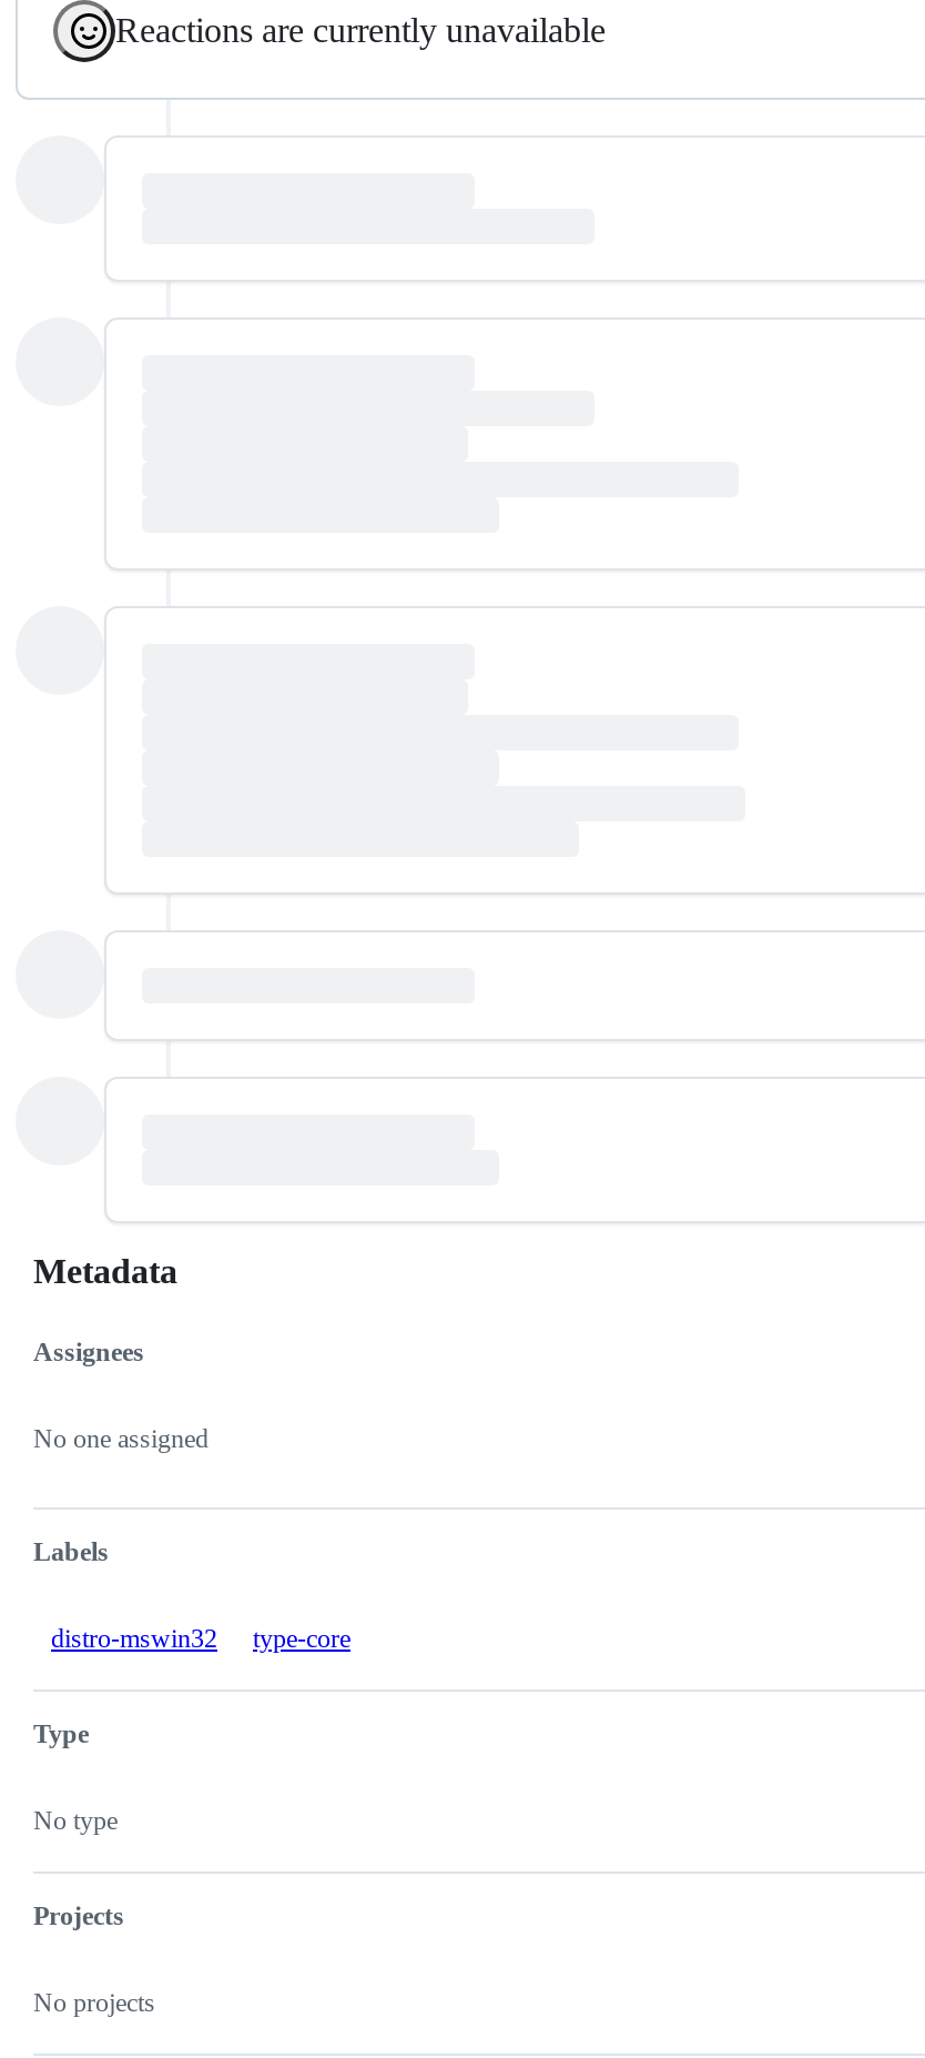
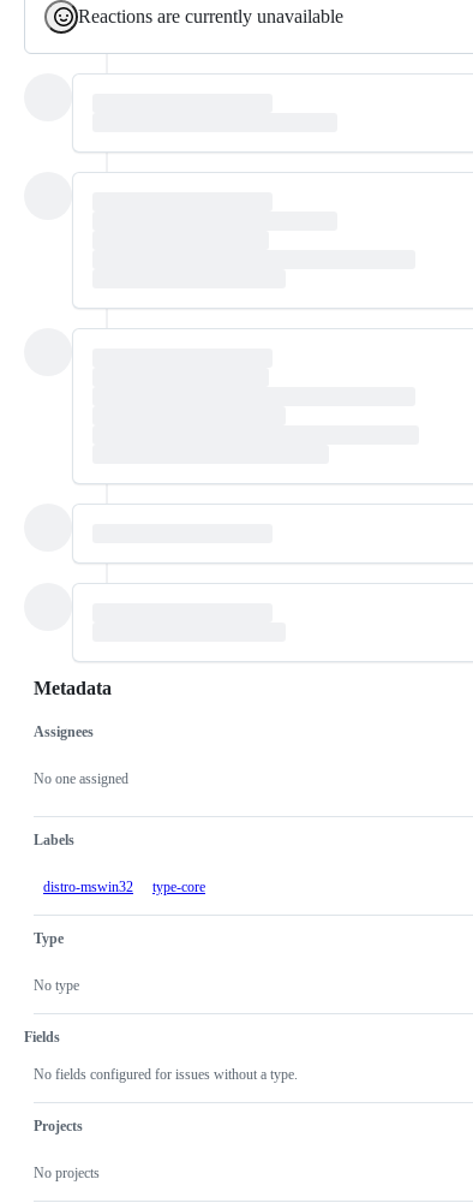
none -> [24,1029,298,1083] Fields | No fields configured for issues without a type.

